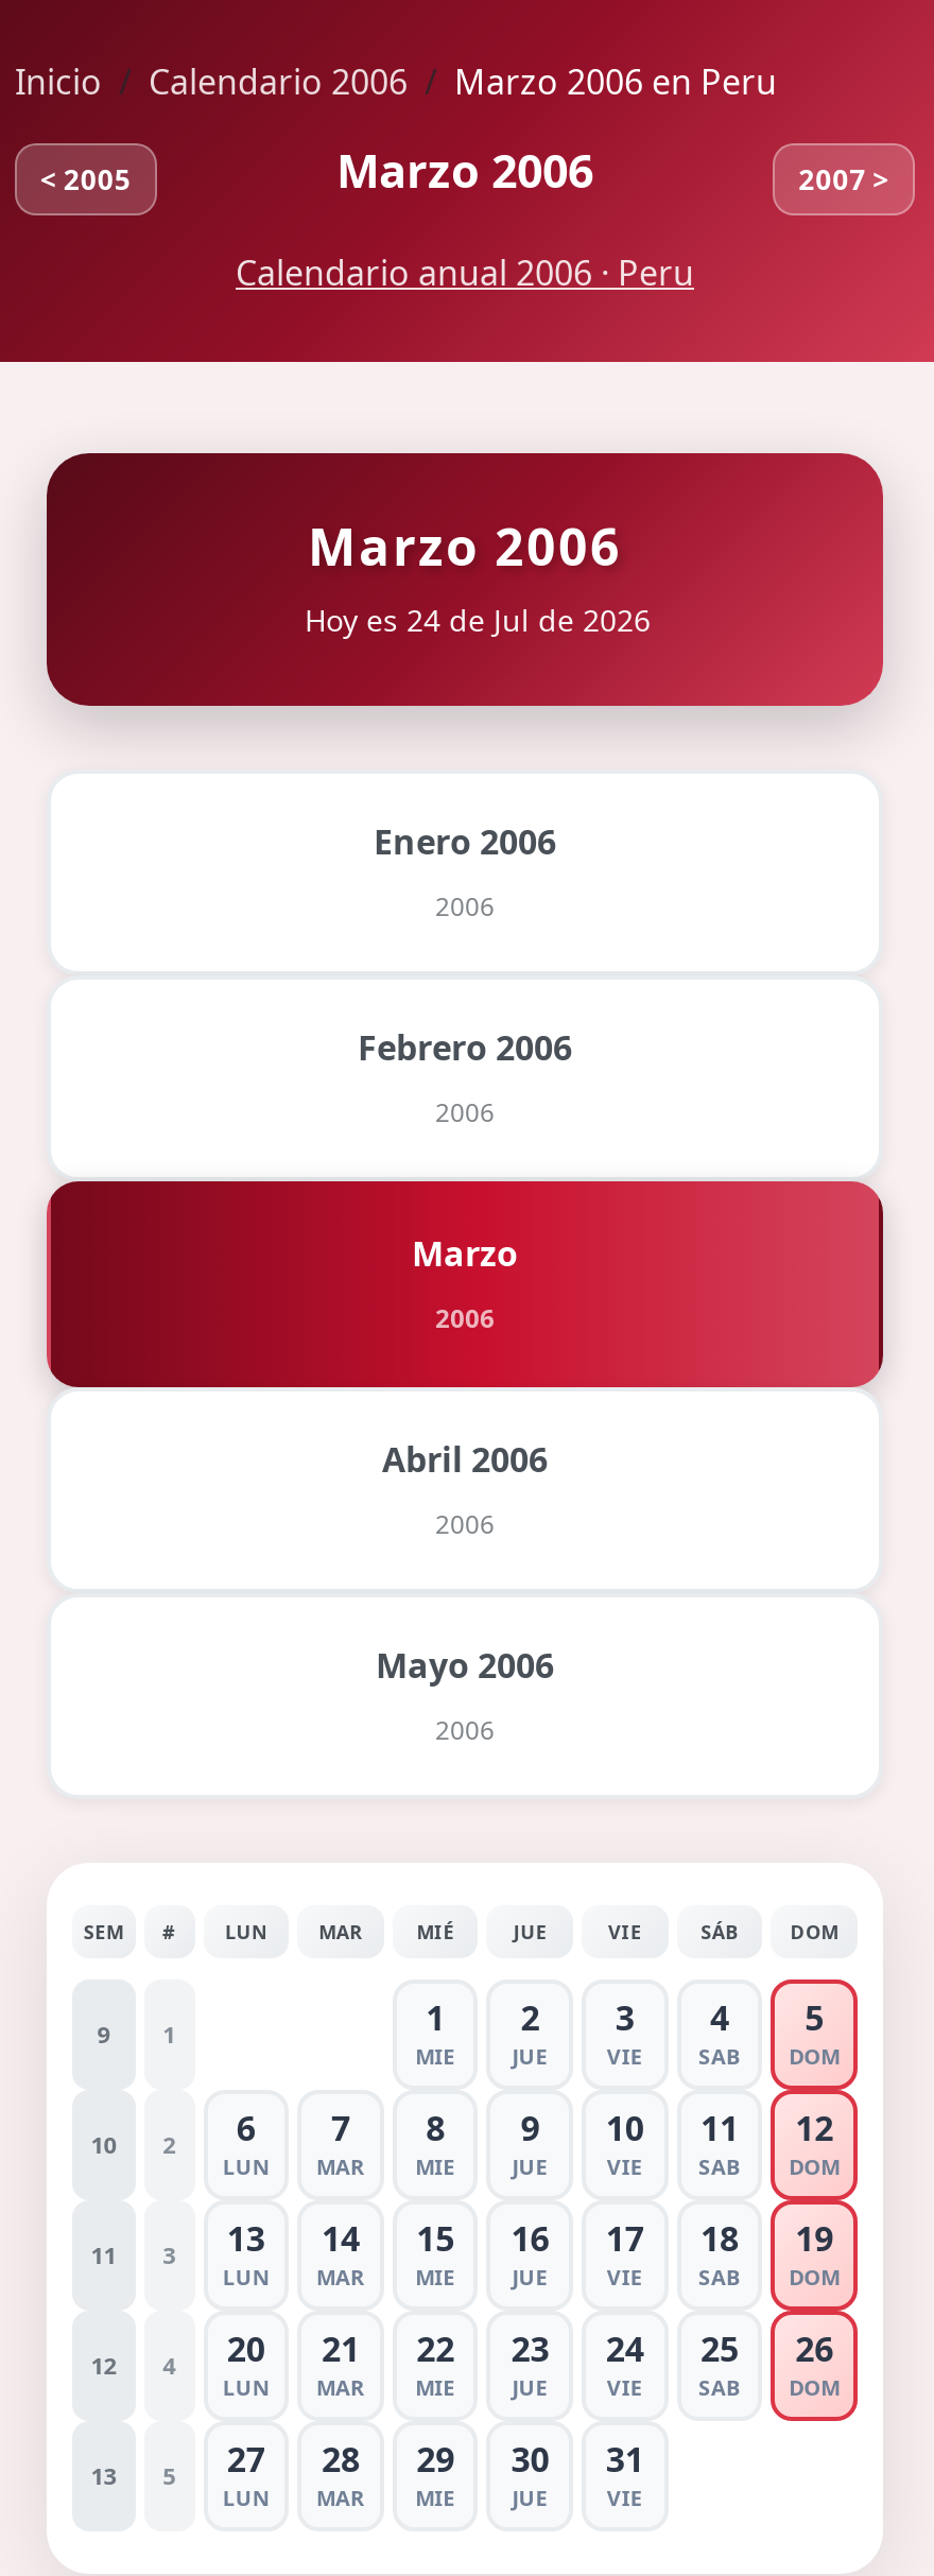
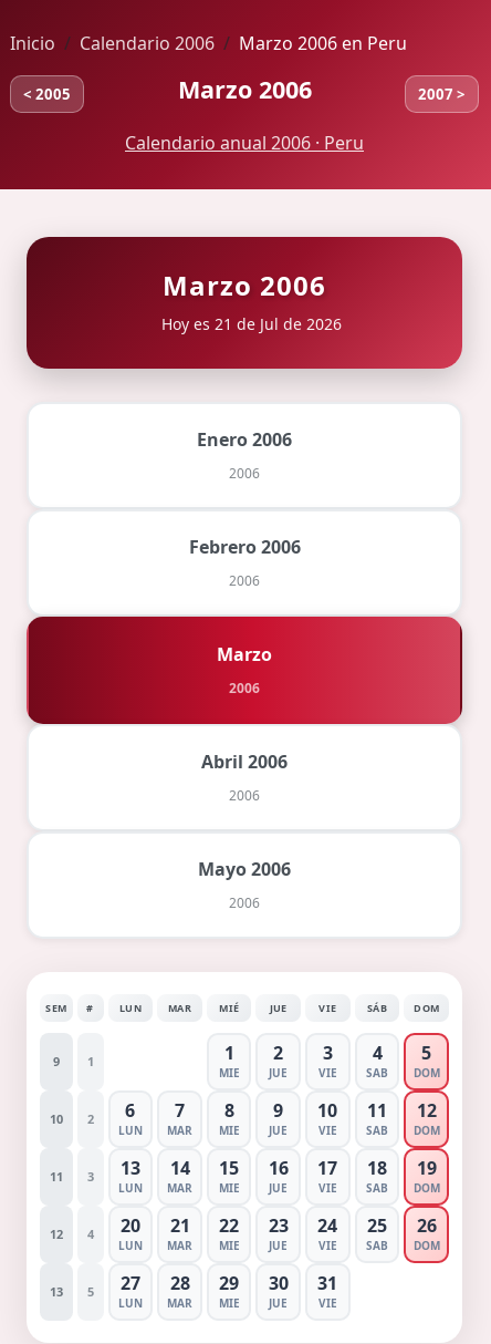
[296,600,651,640] Hoy es 24 de Jul de 2026 -> [156,313,341,334] Hoy es 21 de Jul de 2026

